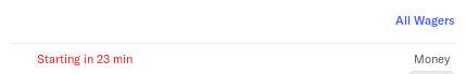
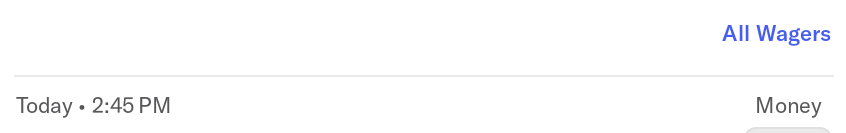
[37,51,133,66] Starting in 23 min -> [16,91,172,119] Today • 2:45 PM

